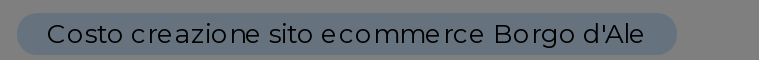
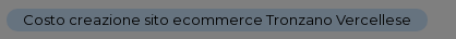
[47,16,647,48] Costo creazione sito ecommerce Borgo d'Ale -> [23,10,411,28] Costo creazione sito ecommerce Tronzano Vercellese

